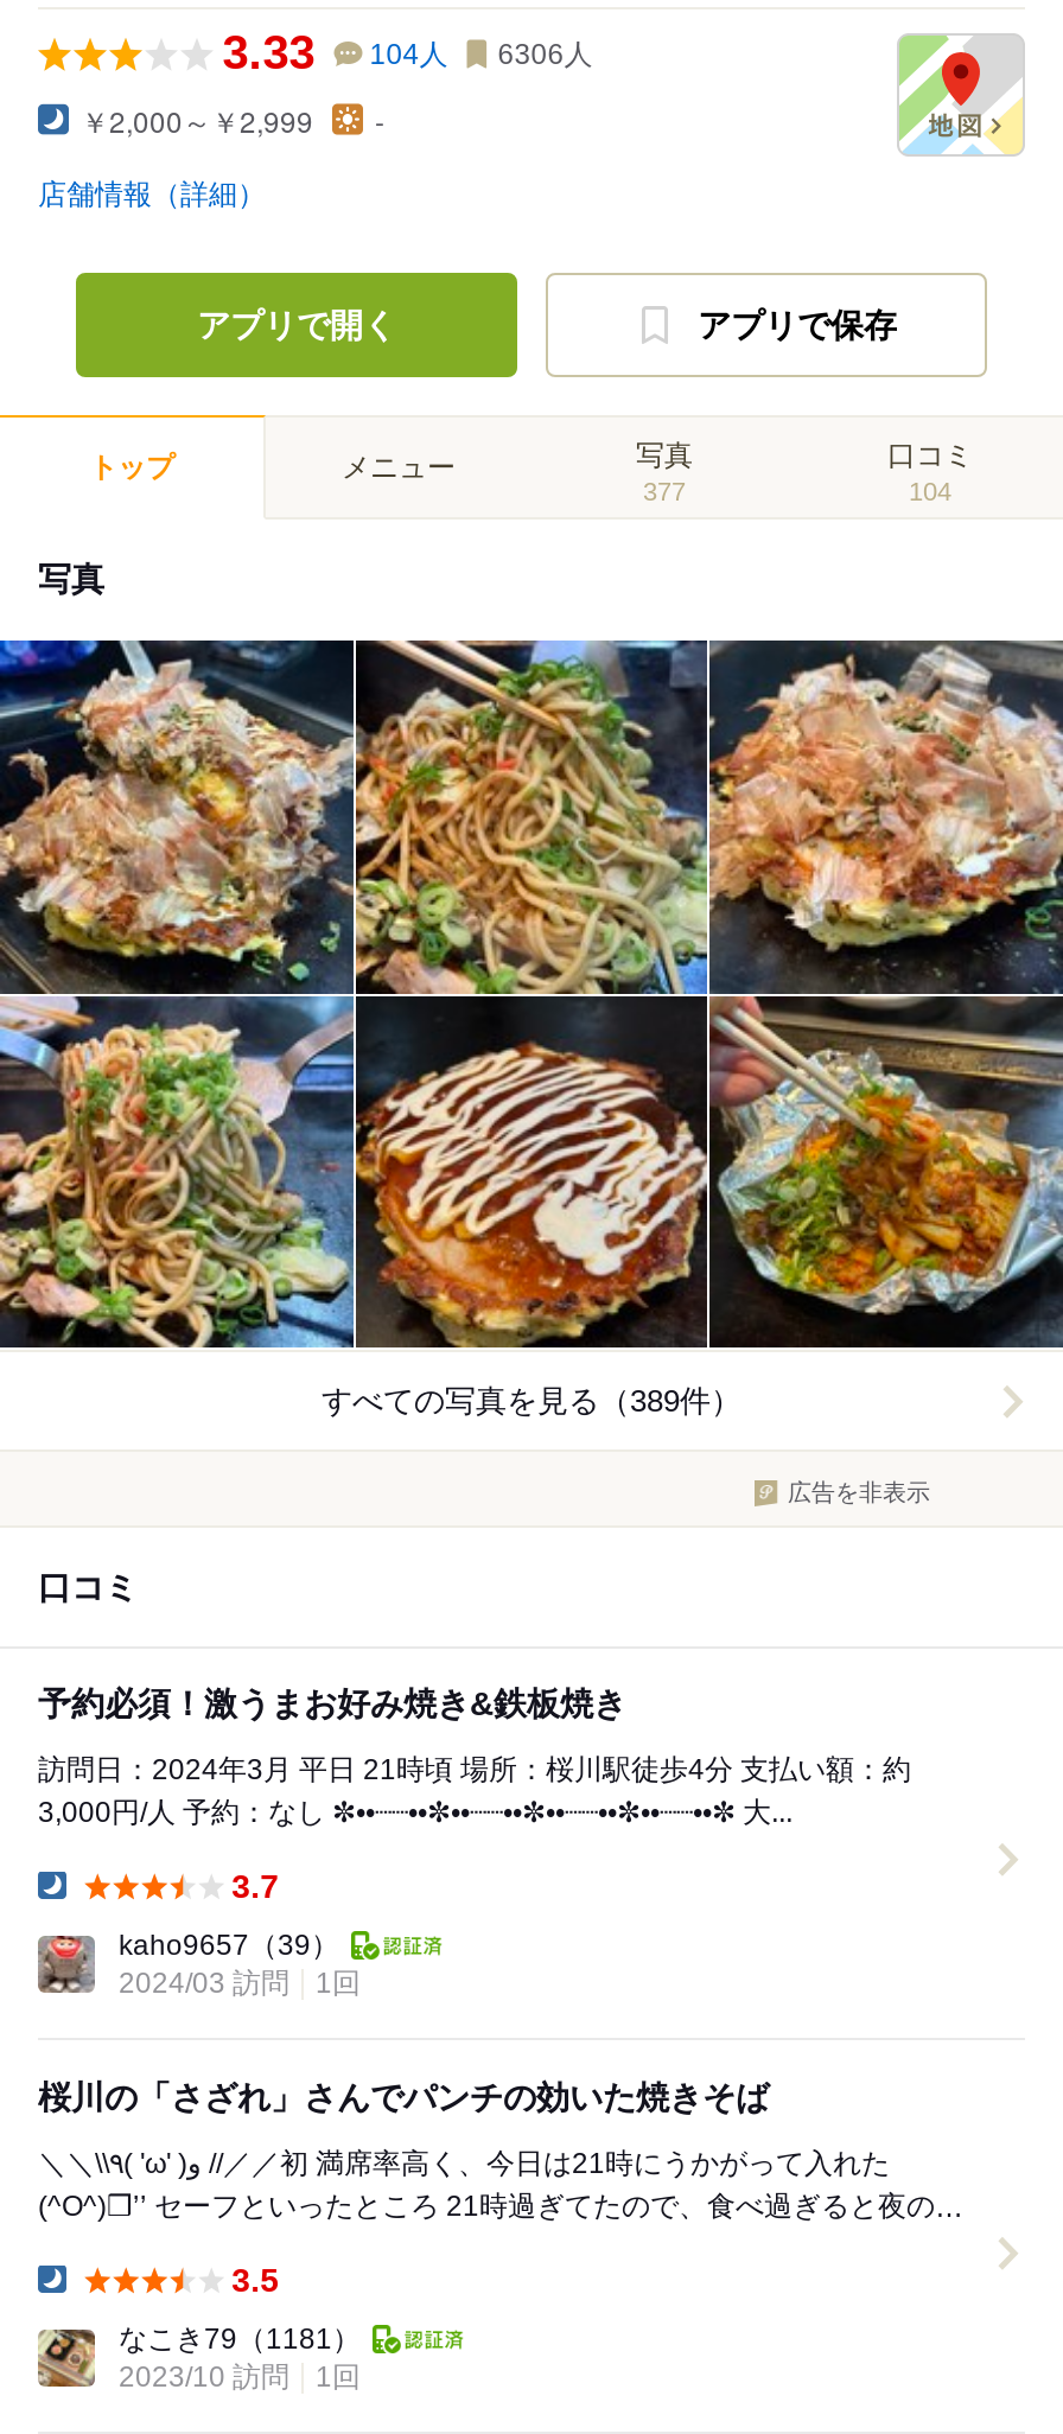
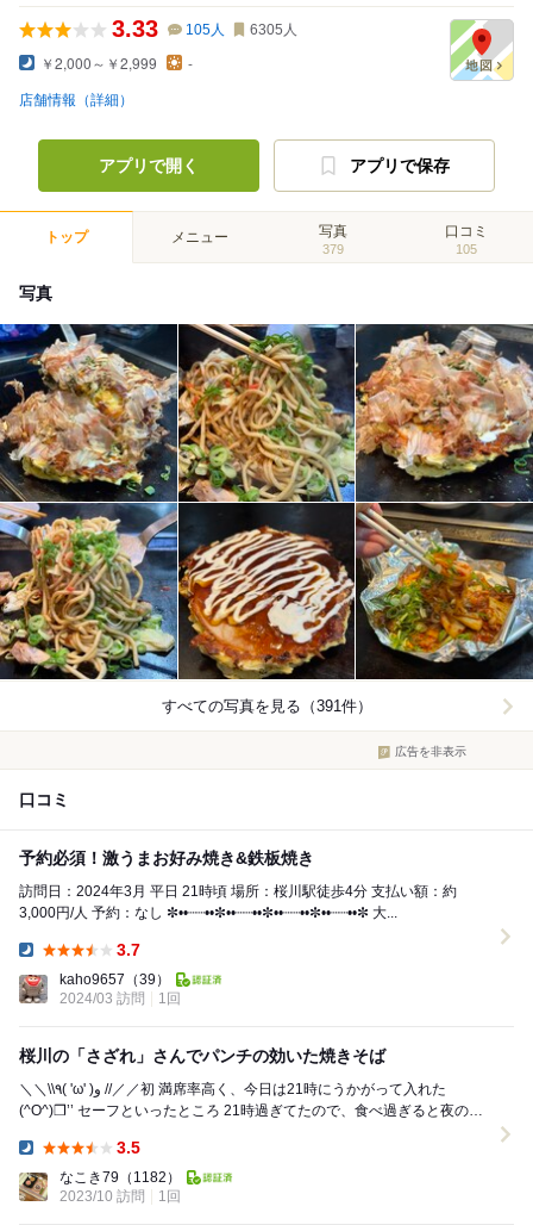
[370,38,448,71] 104人 -> [185,21,225,38] 105人
[498,38,593,71] 6306人 -> [250,21,297,38] 6305人
[643,477,686,505] 377 -> [322,242,344,256] 379
[909,477,951,505] 104 -> [456,242,477,256] 105
[322,1384,741,1419] すべての写真を見る（389件） -> [161,697,372,715] すべての写真を見る（391件）
[119,2323,361,2356] なこき79（1181） -> [59,1169,181,1186] なこき79（1182）

